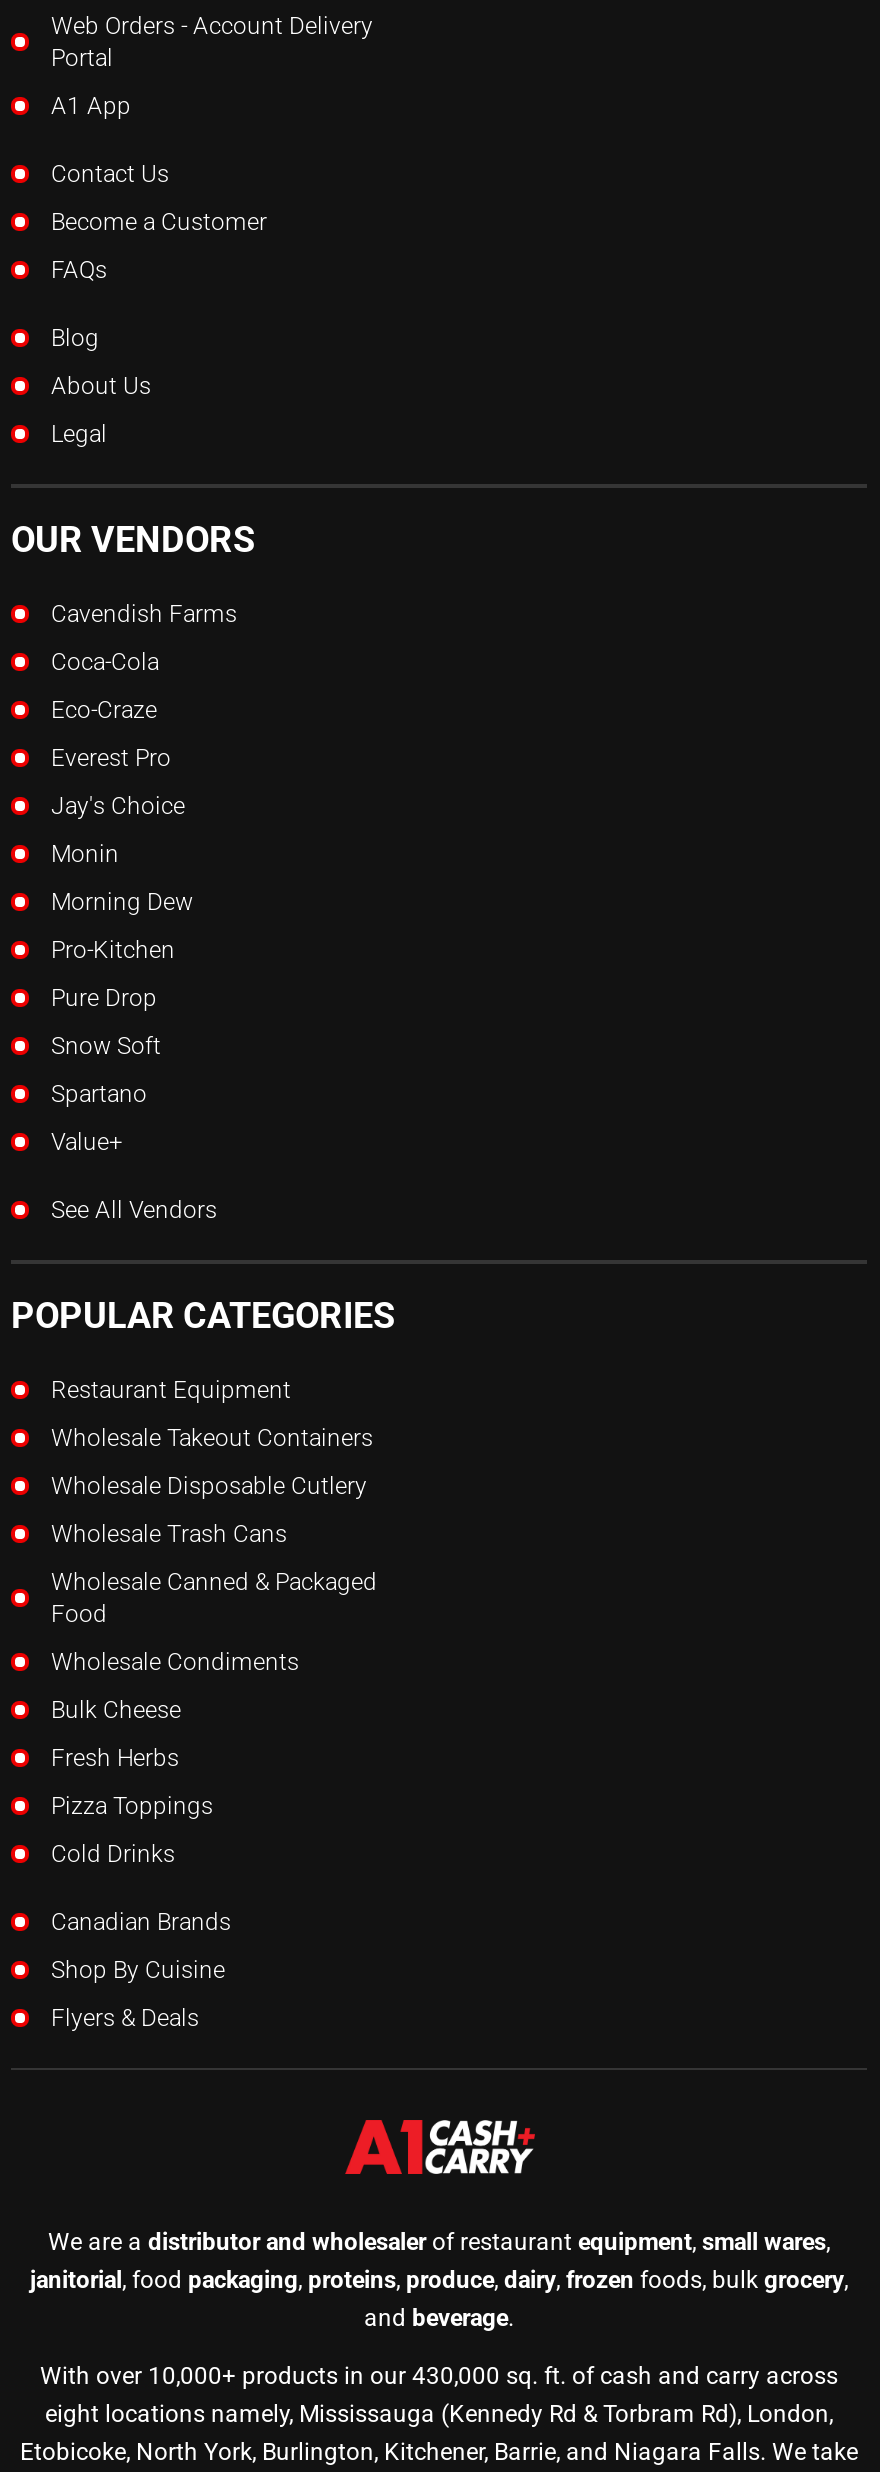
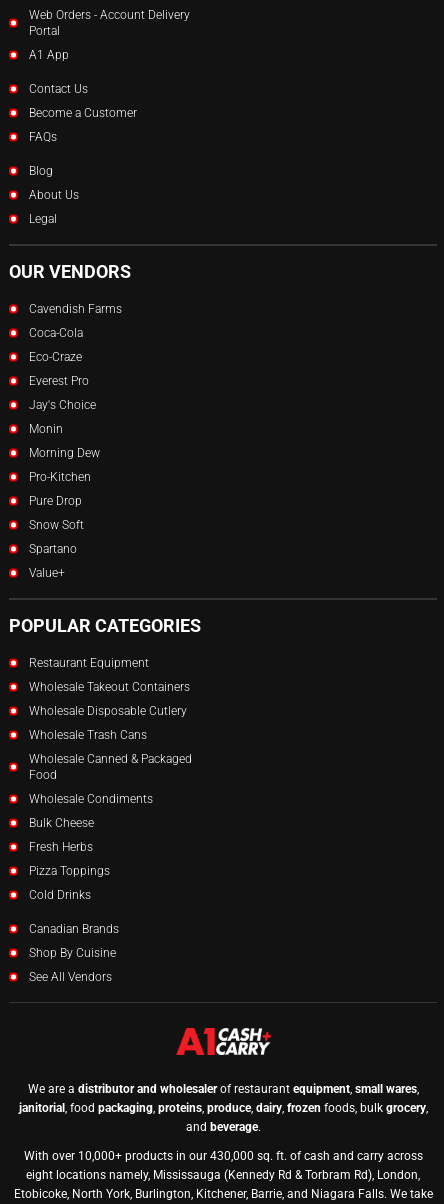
moved [51,1195,217,1223] -> [29,970,112,984]: See All Vendors
[51,2003,199,2031] Flyers & Deals -> none

